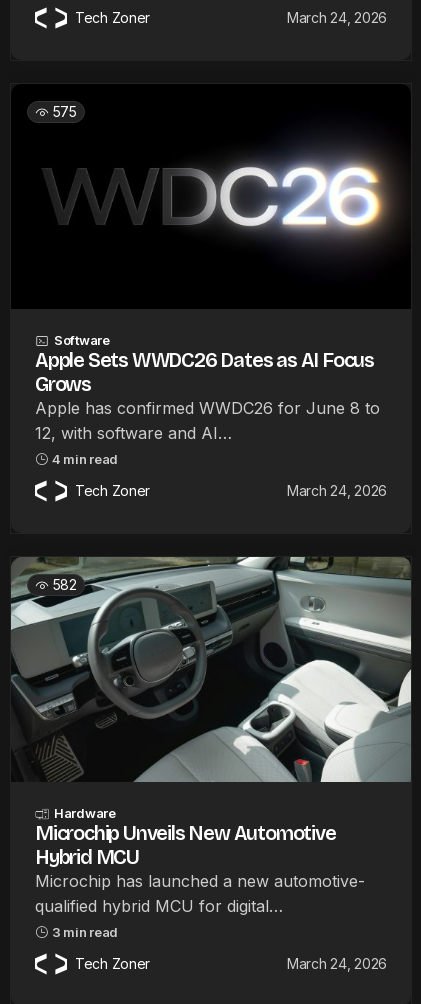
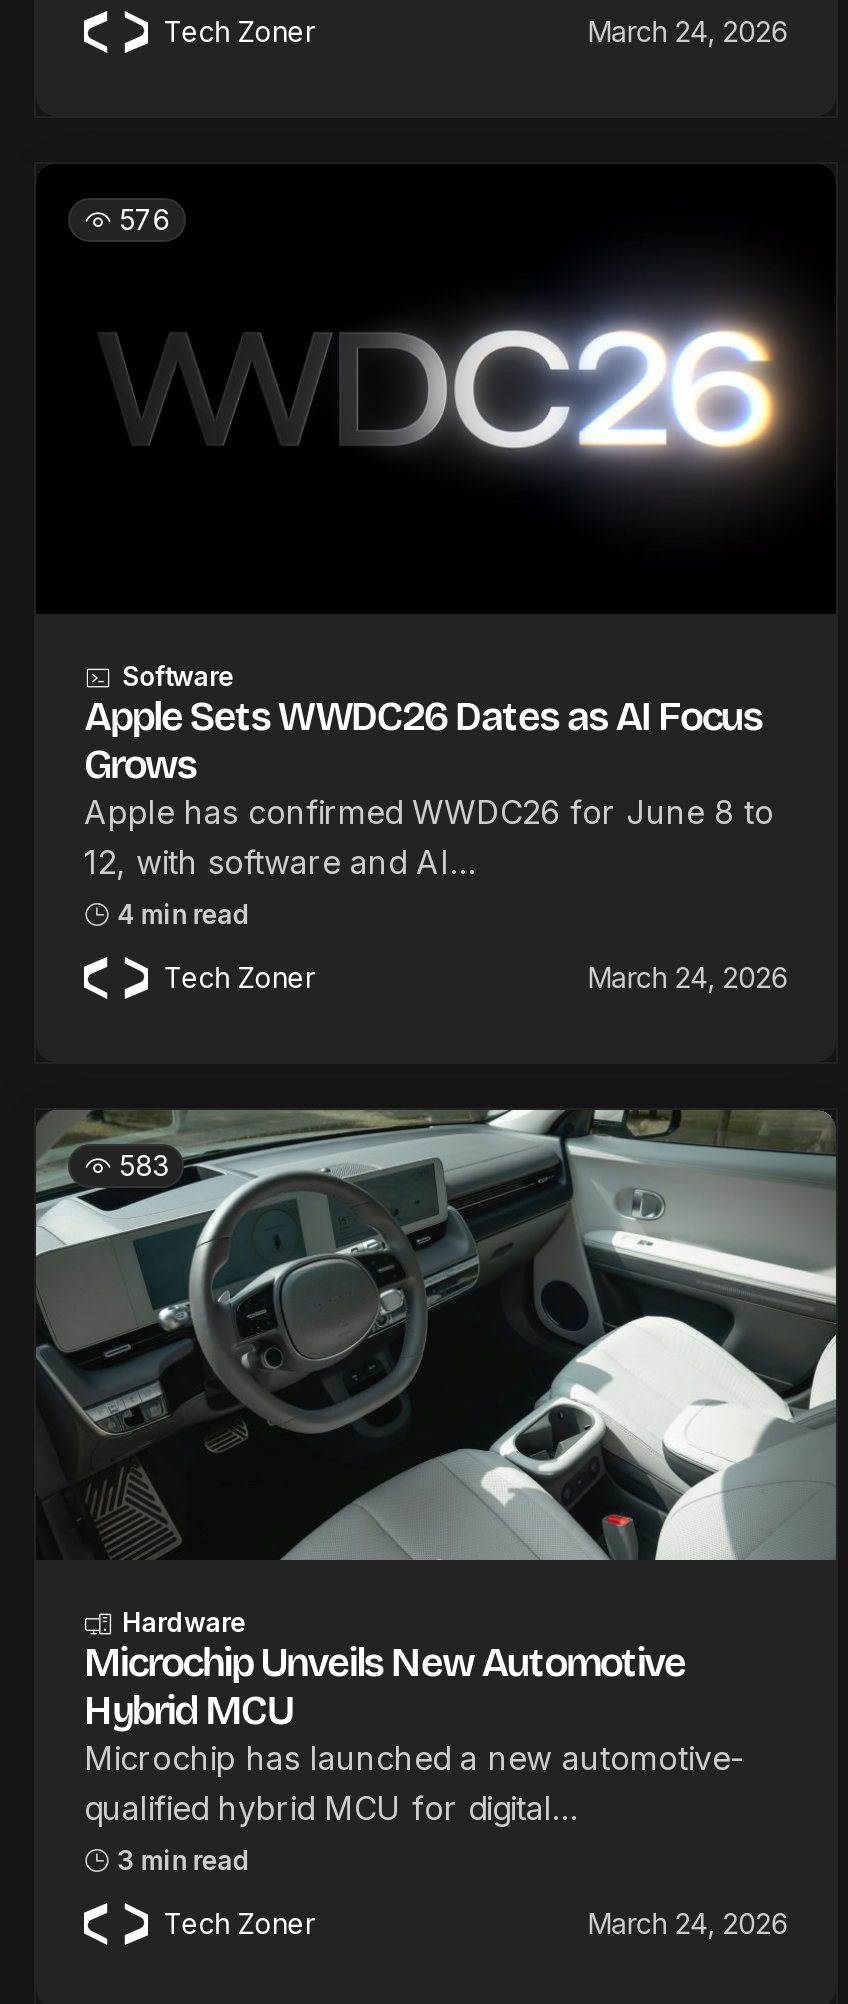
[53,103,77,120] 575 -> [119,202,170,236] 576
[53,576,77,593] 582 -> [119,1148,168,1182] 583

